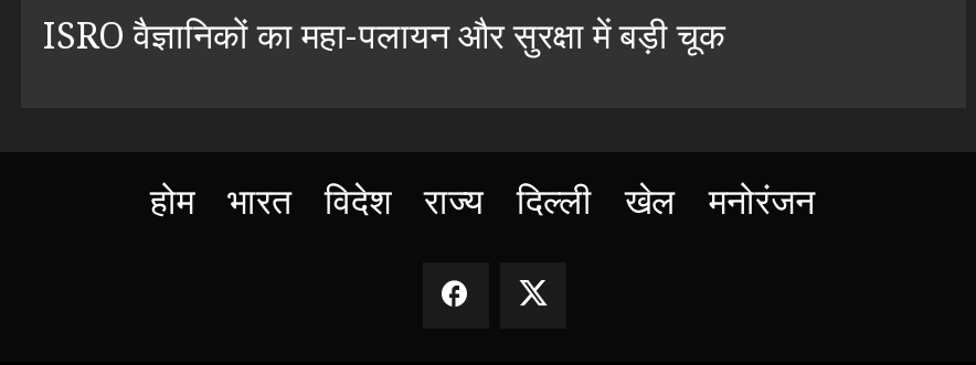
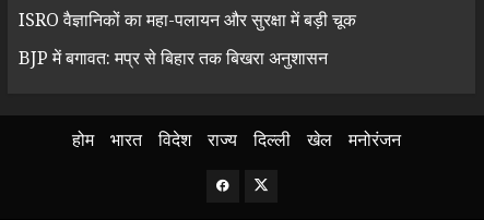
none -> [19,45,328,69] BJP में बगावत: मप्र से बिहार तक बिखरा अनुशासन

